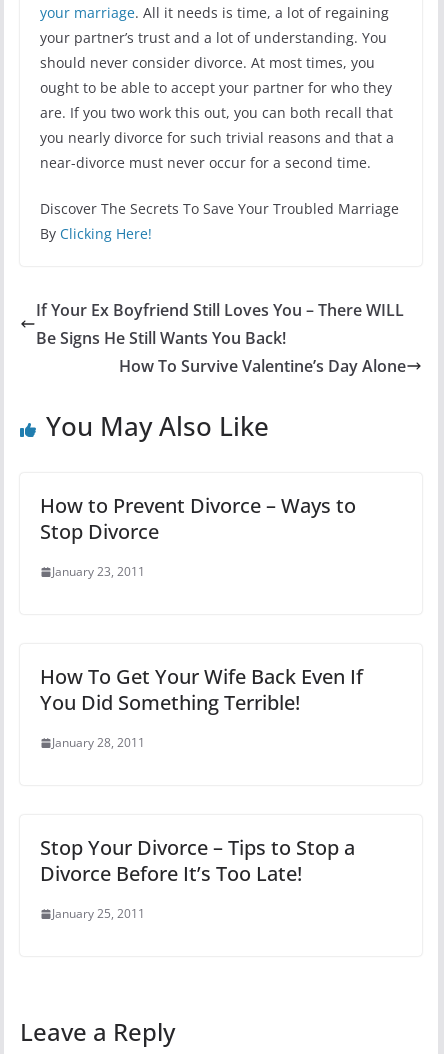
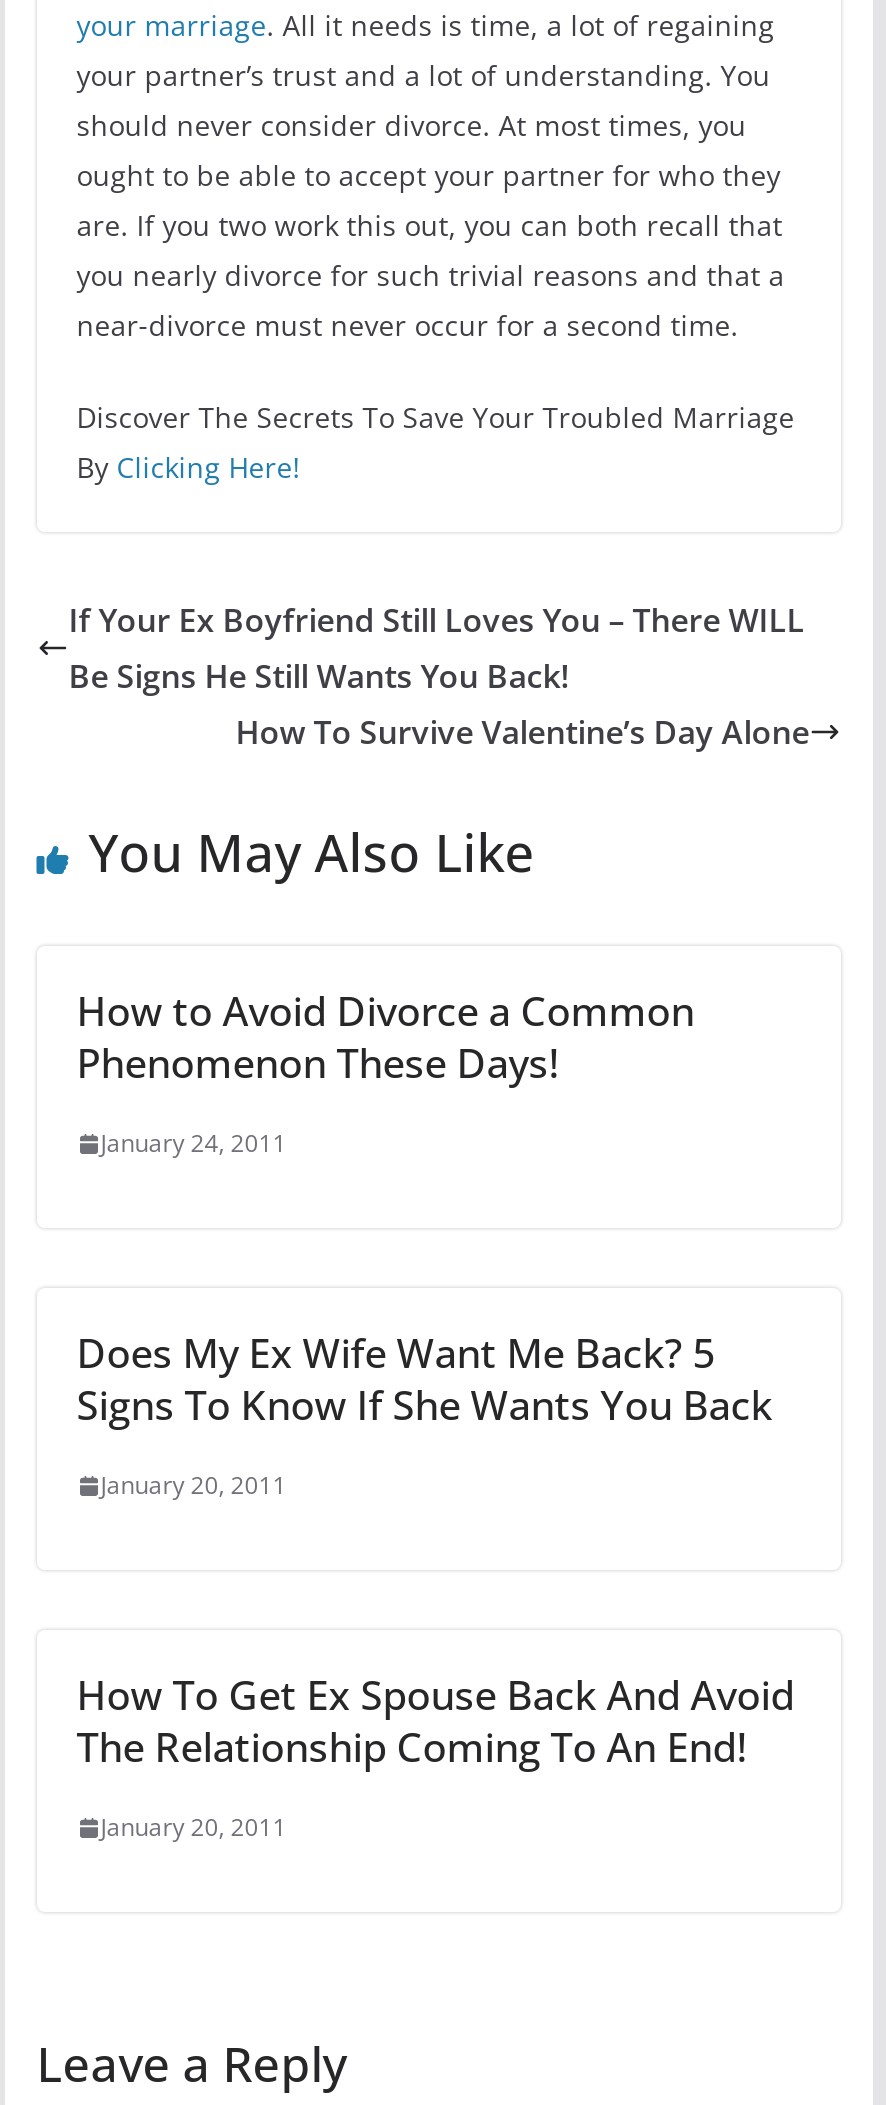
[40,492,356,545] How to Prevent Divorce – Ways to | Stop Divorce -> [76,984,694,1090] How to Avoid Divorce a Common | Phenomenon These Days!
[52,563,145,580] January 23, 2011 -> [100,1126,286,1160] January 24, 2011
[40,663,363,716] How To Get Your Wife Back Even If | You Did Something Terrible! -> [76,1326,772,1432] Does My Ex Wife Want Me Back? 5 | Signs To Know If She Wants You Back
[52,734,145,751] January 28, 2011 -> [100,1468,286,1502] January 20, 2011
[40,834,355,887] Stop Your Divorce – Tips to Stop a | Divorce Before It’s Too Late! -> [76,1668,794,1774] How To Get Ex Spouse Back And Avoid | The Relationship Coming To An End!
[52,905,145,922] January 25, 2011 -> [100,1810,286,1844] January 20, 2011

